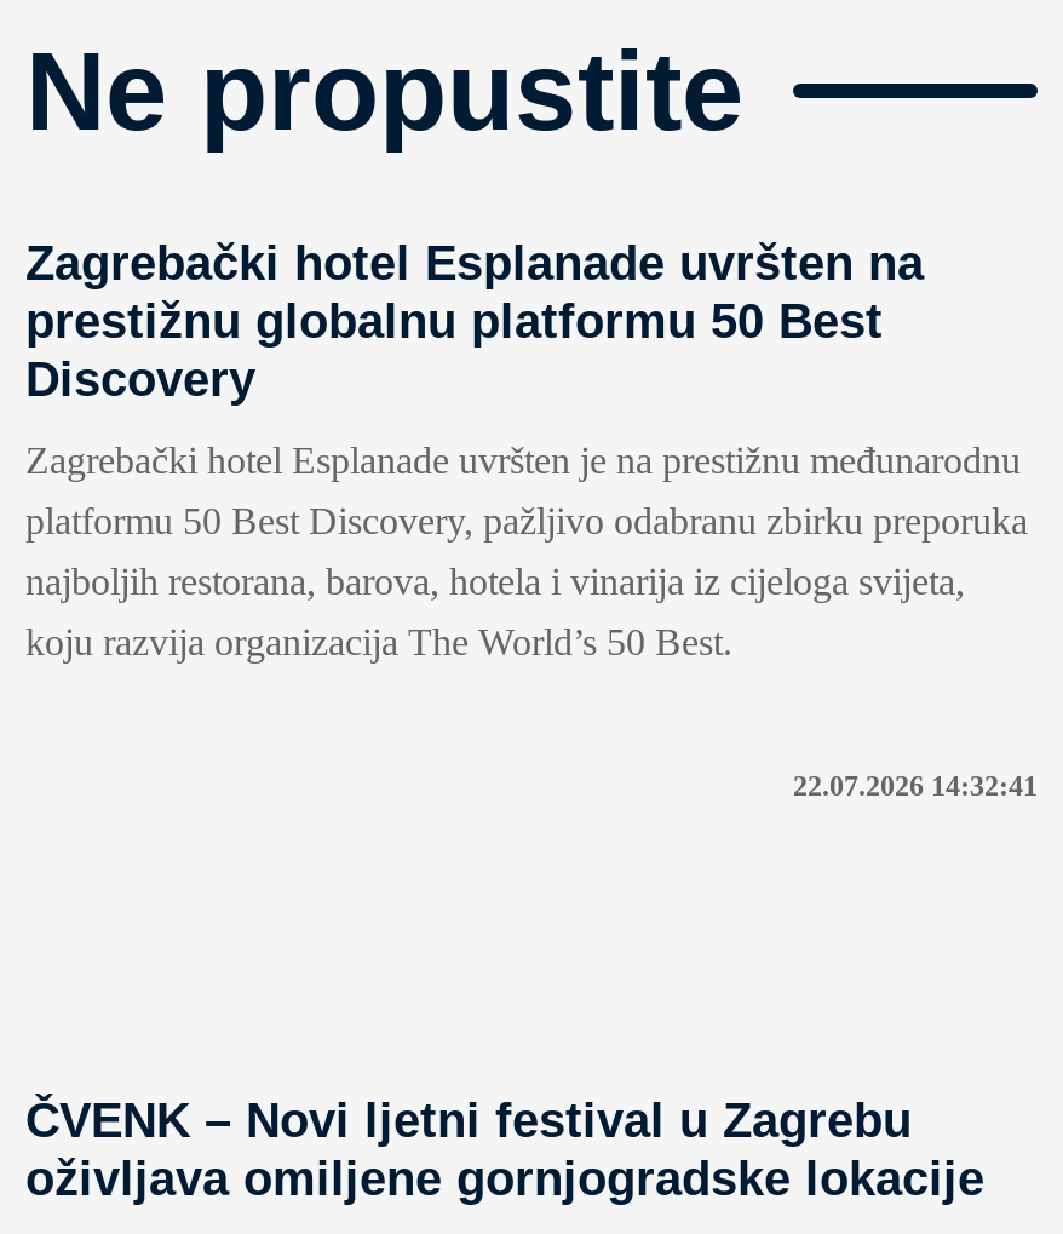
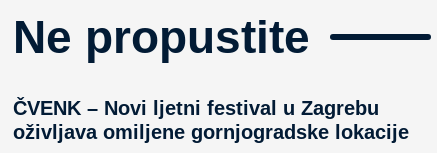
[25,235,1028,662] Zagrebački hotel Esplanade uvršten na | prestižnu globalnu platformu 50 Best | Discovery | Zagrebački hotel Esplanade uvršten je na prestižnu međunarodnu | platformu 50 Best Discovery, pažljivo odabranu zbirku preporuka | najboljih restorana, barova, hotela i vinarija iz cijeloga svijeta, | koju razvija organizacija The World’s 50 Best. -> none
[793,769,1038,803] 22.07.2026 14:32:41 -> none

